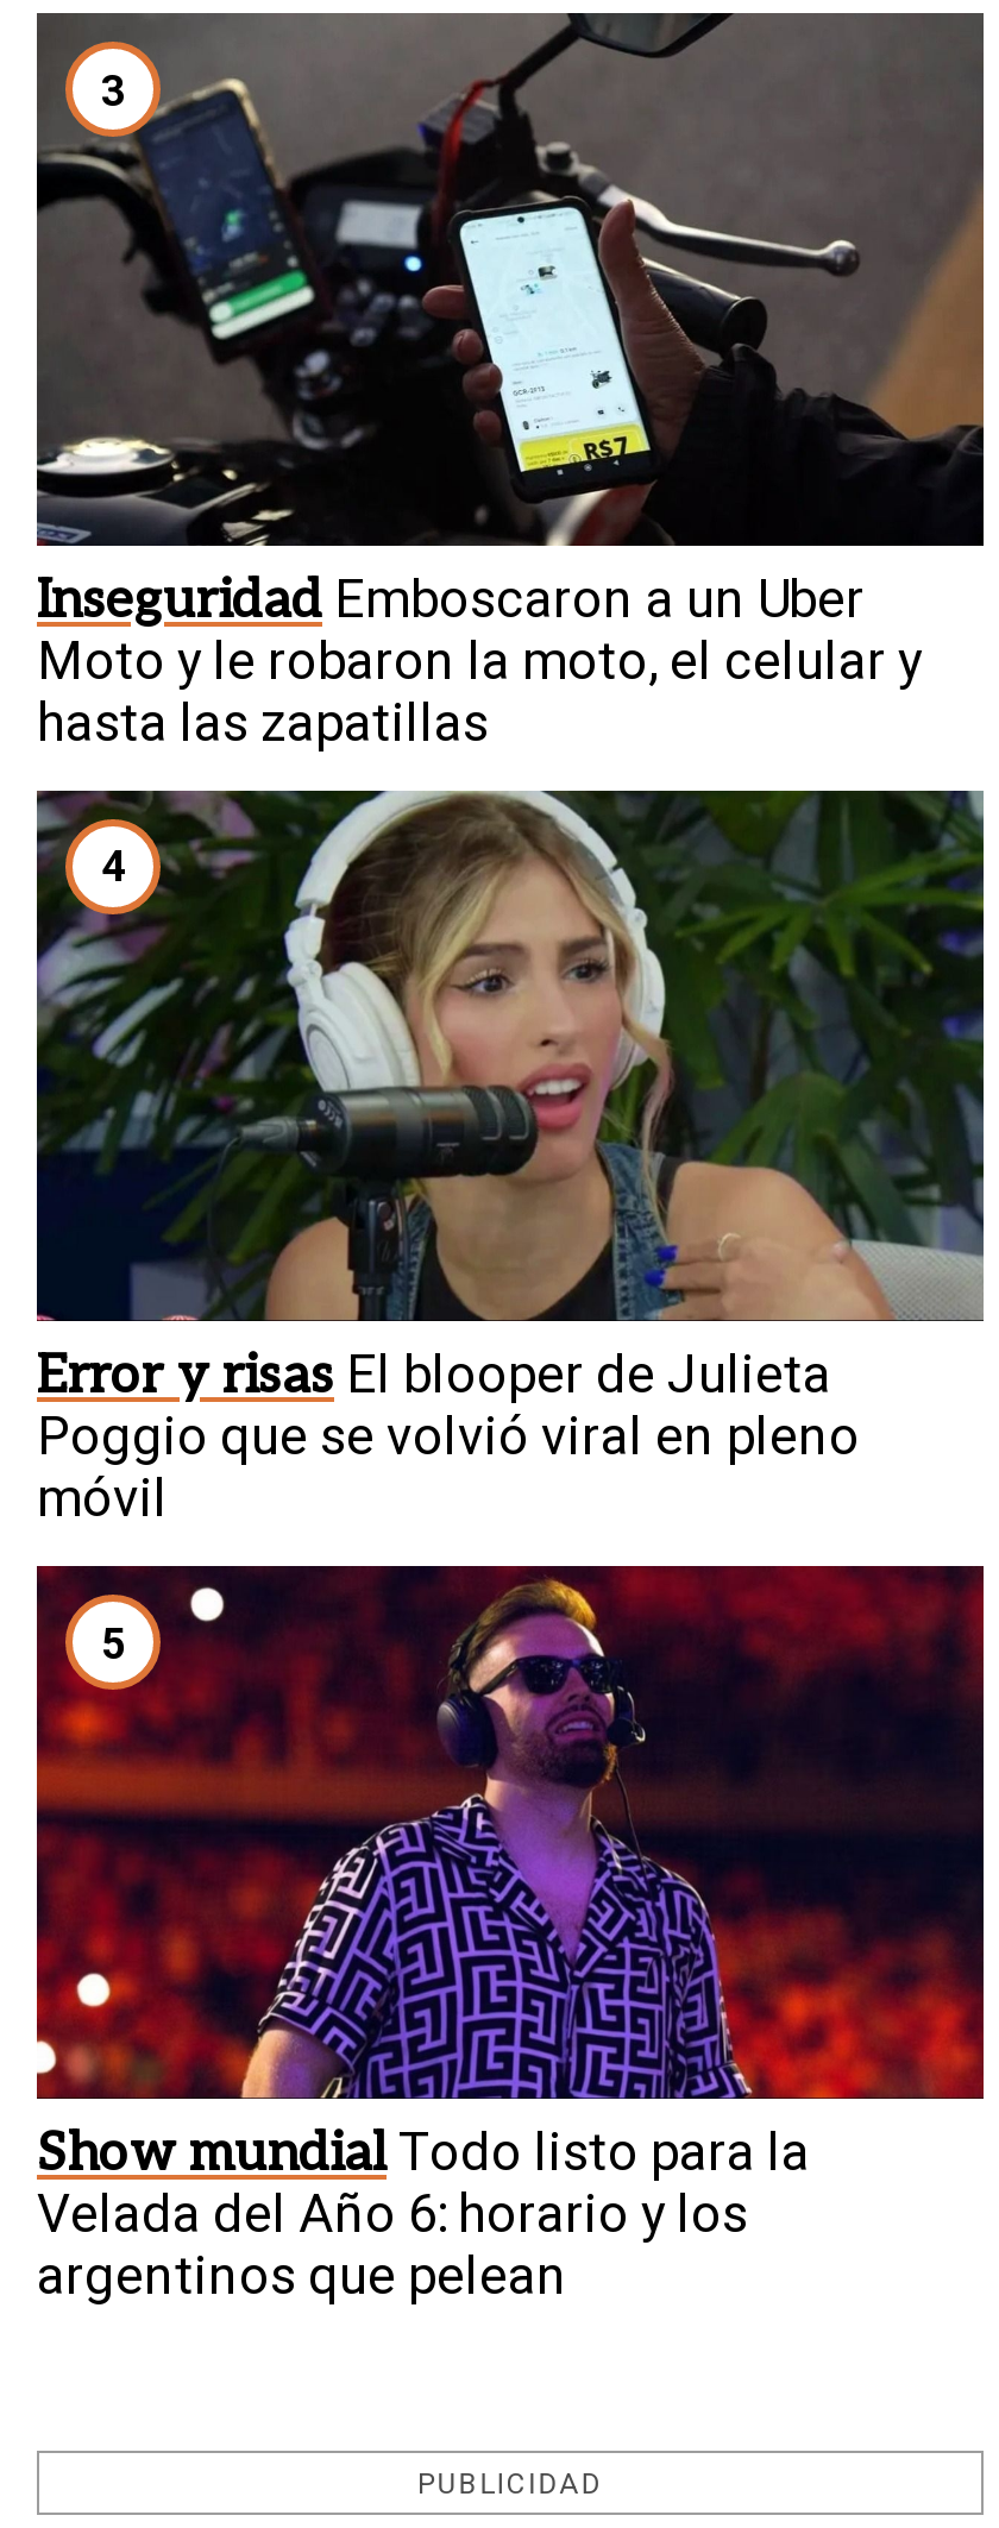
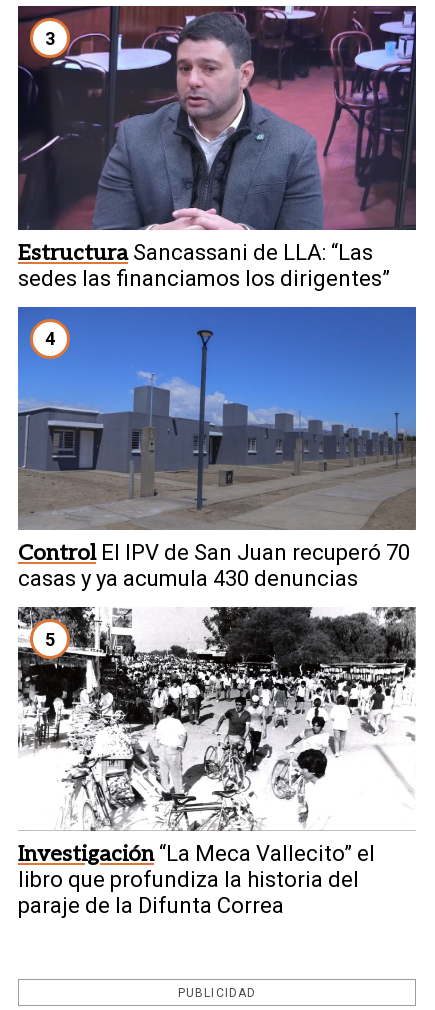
[37,11,984,752] [image] | Inseguridad Emboscaron a un Uber | Moto y le robaron la moto, el celular y | hasta las zapatillas -> [18,6,416,291] [image] | Estructura Sancassani de LLA: “Las | sedes las financiamos los dirigentes”
[34,788,986,1529] [image] | Error y risas El blooper de Julieta | Poggio que se volvió viral en pleno | móvil -> [17,306,417,591] [image] | Control El IPV de San Juan recuperó 70 | casas y ya acumula 430 denuncias
[34,1564,986,2305] [image] | Show mundial Todo listo para la | Velada del Año 6: horario y los | argentinos que pelean -> [17,606,417,918] [image] | Investigación “La Meca Vallecito” el | libro que profundiza la historia del | paraje de la Difunta Correa

